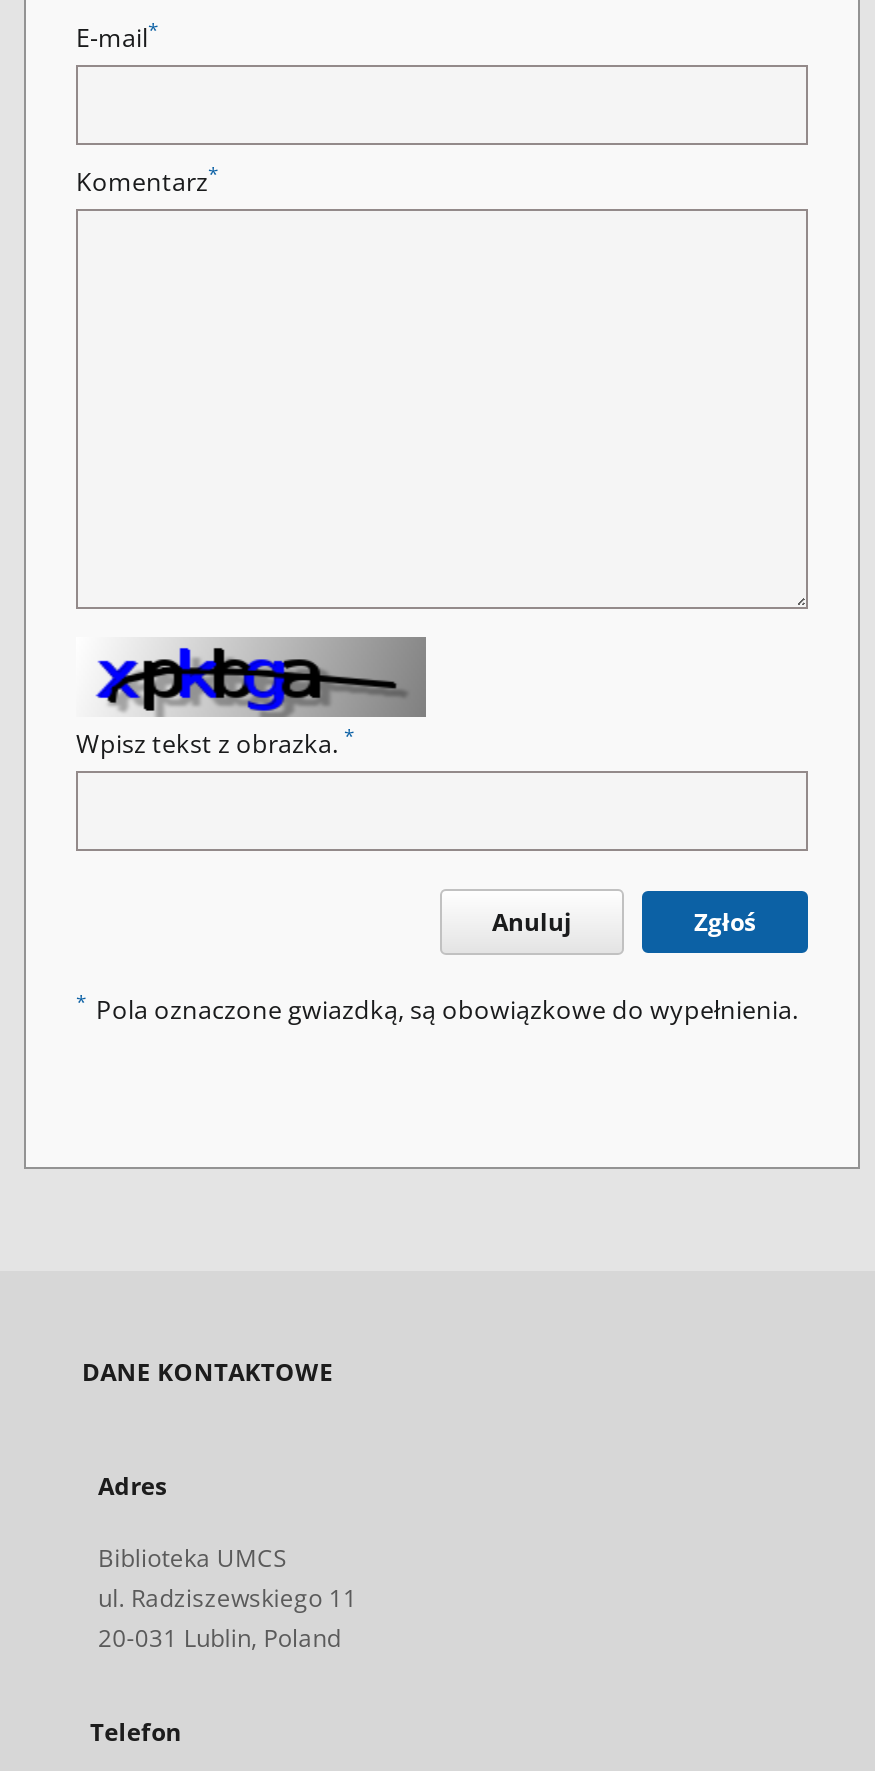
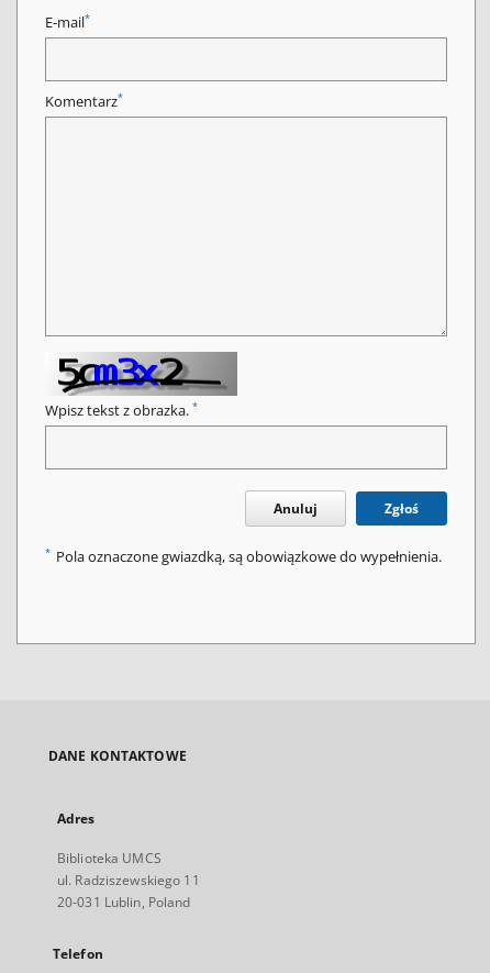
[96,645,404,717] [image] -> [57,356,225,396] [image]

